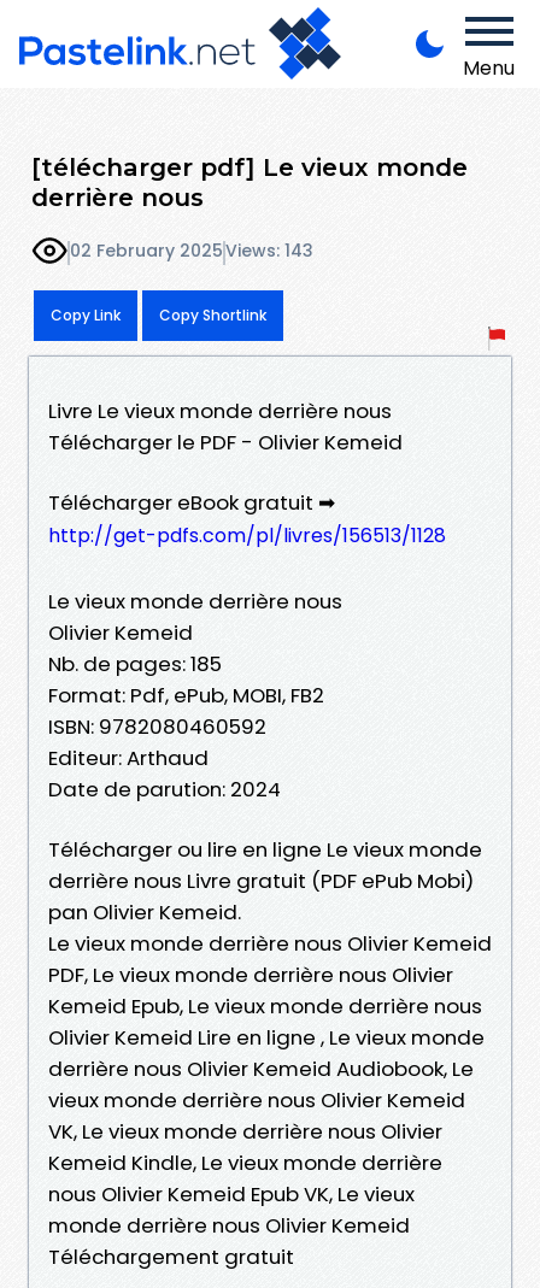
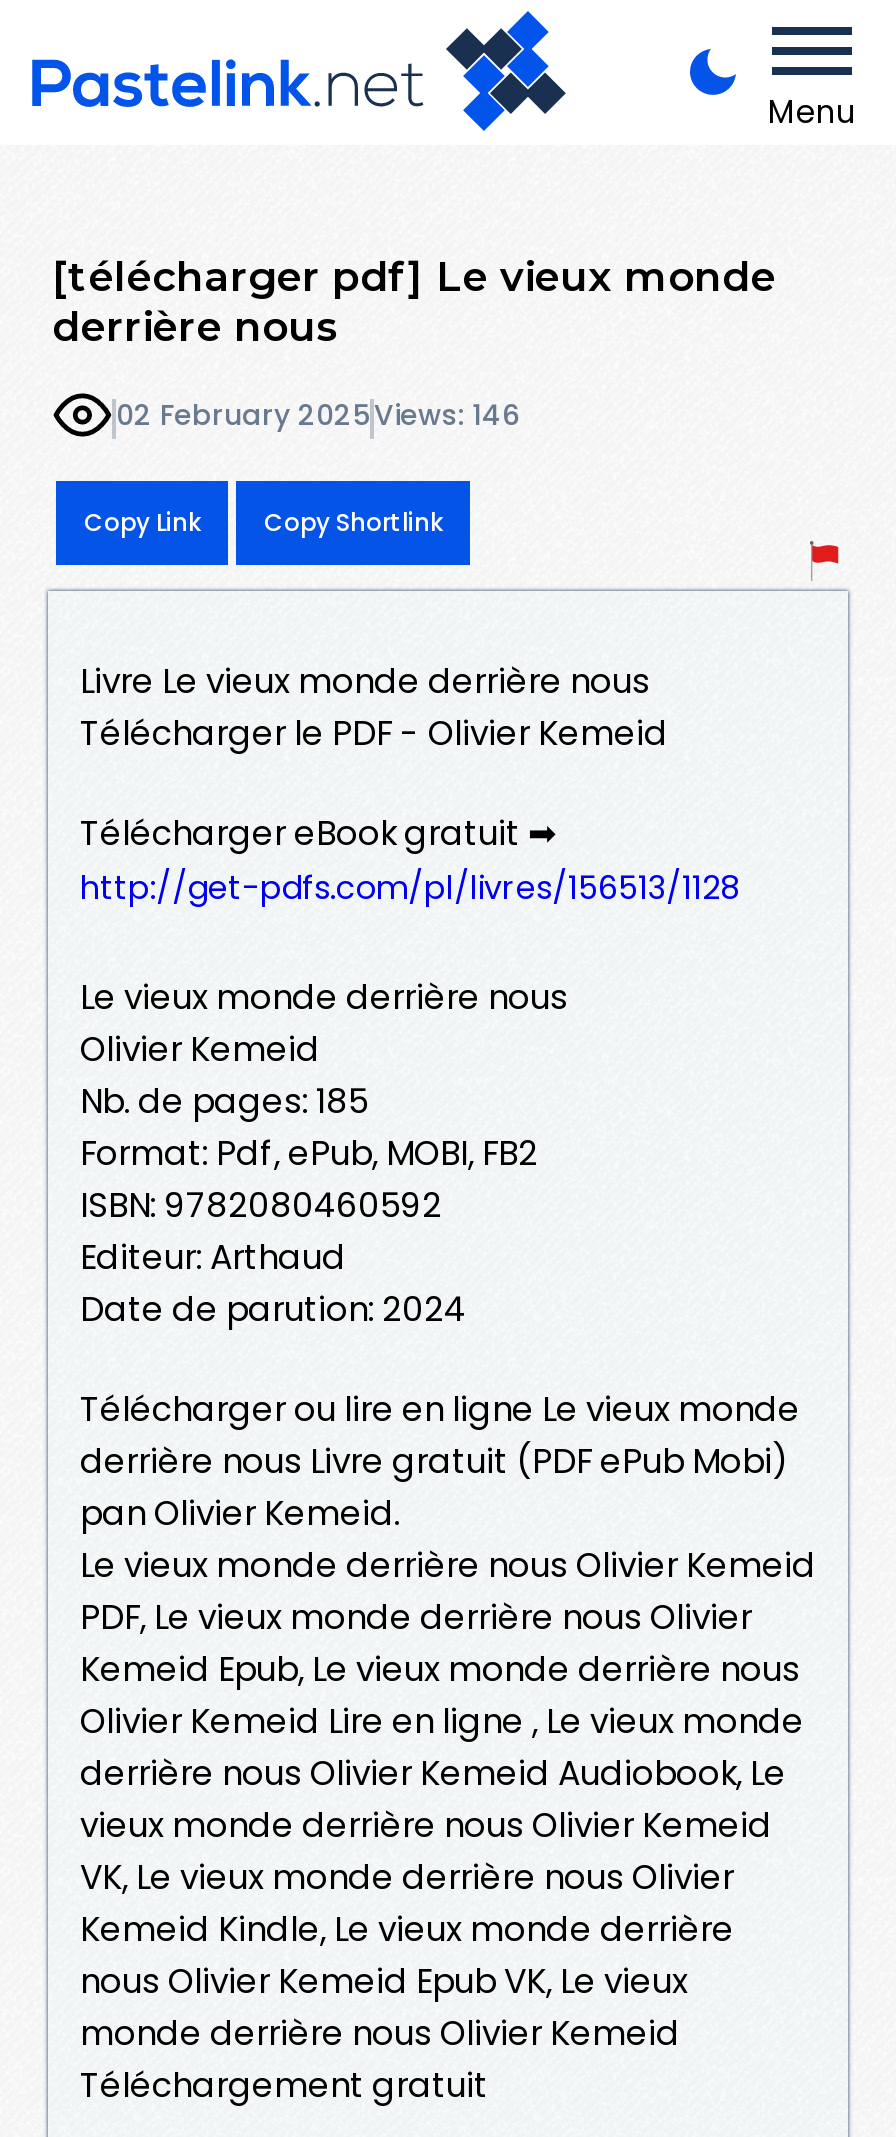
[70,239,313,263] 02 February 2025 Views: 143 -> [116,396,520,436] 02 February 2025 Views: 146

